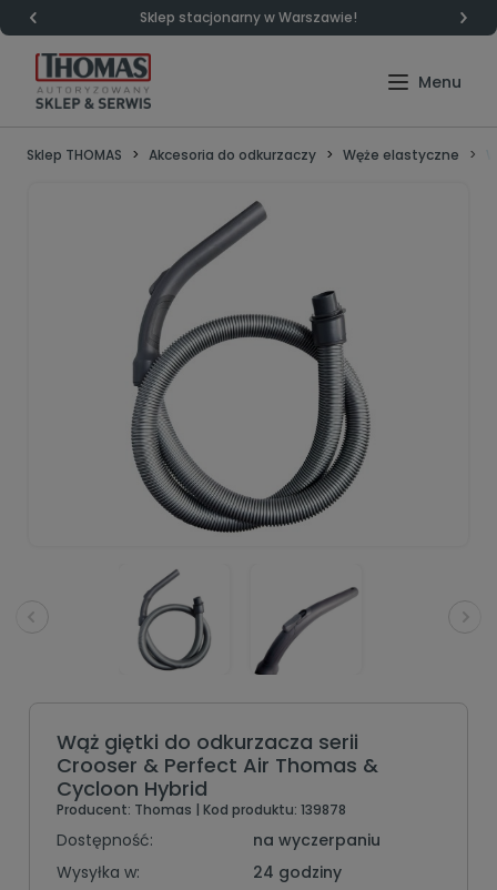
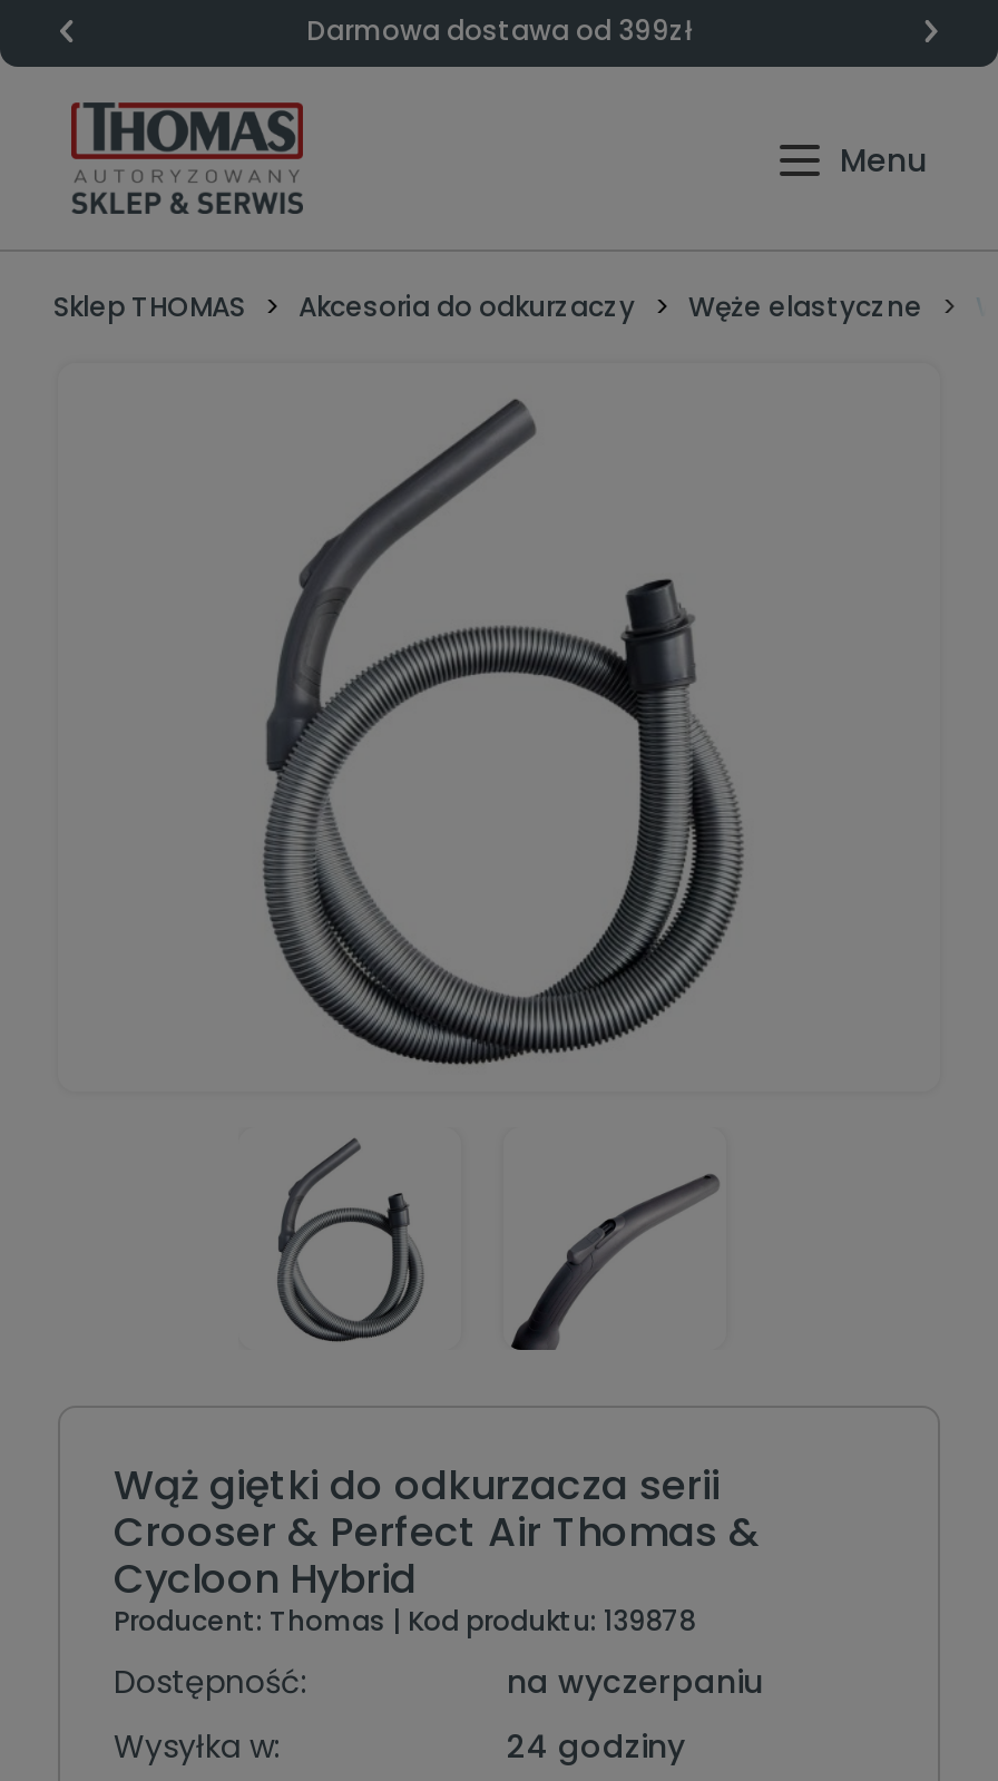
[140,8,357,27] Sklep stacjonarny w Warszawie! -> [306,11,692,49] Darmowa dostawa od 399zł

